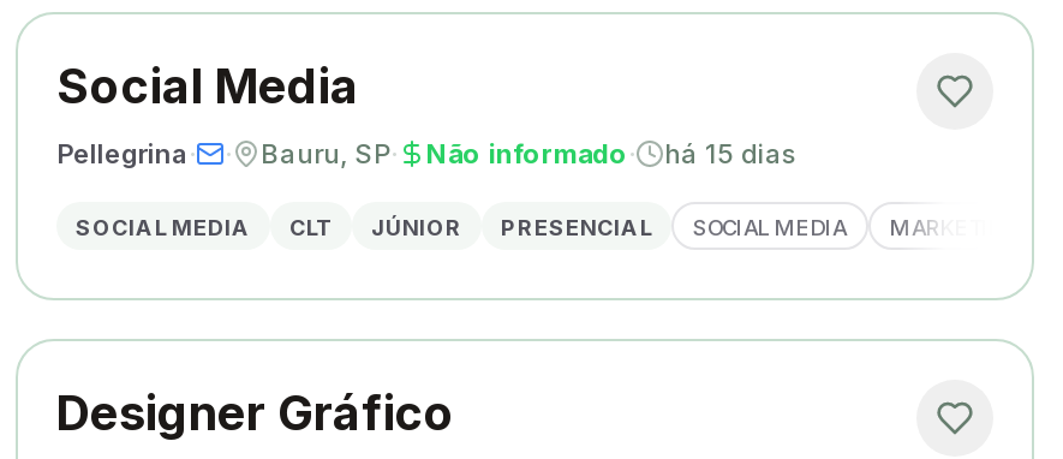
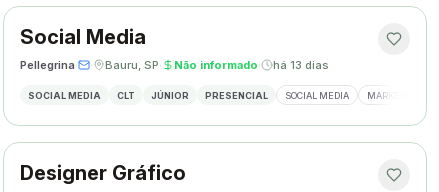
[664,137,799,171] há 15 dias -> [273,58,329,72] há 13 dias

